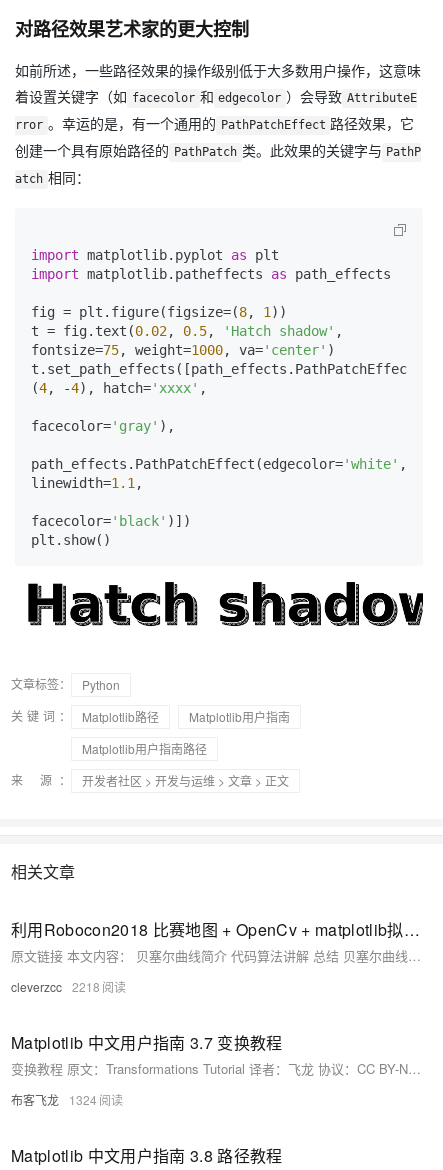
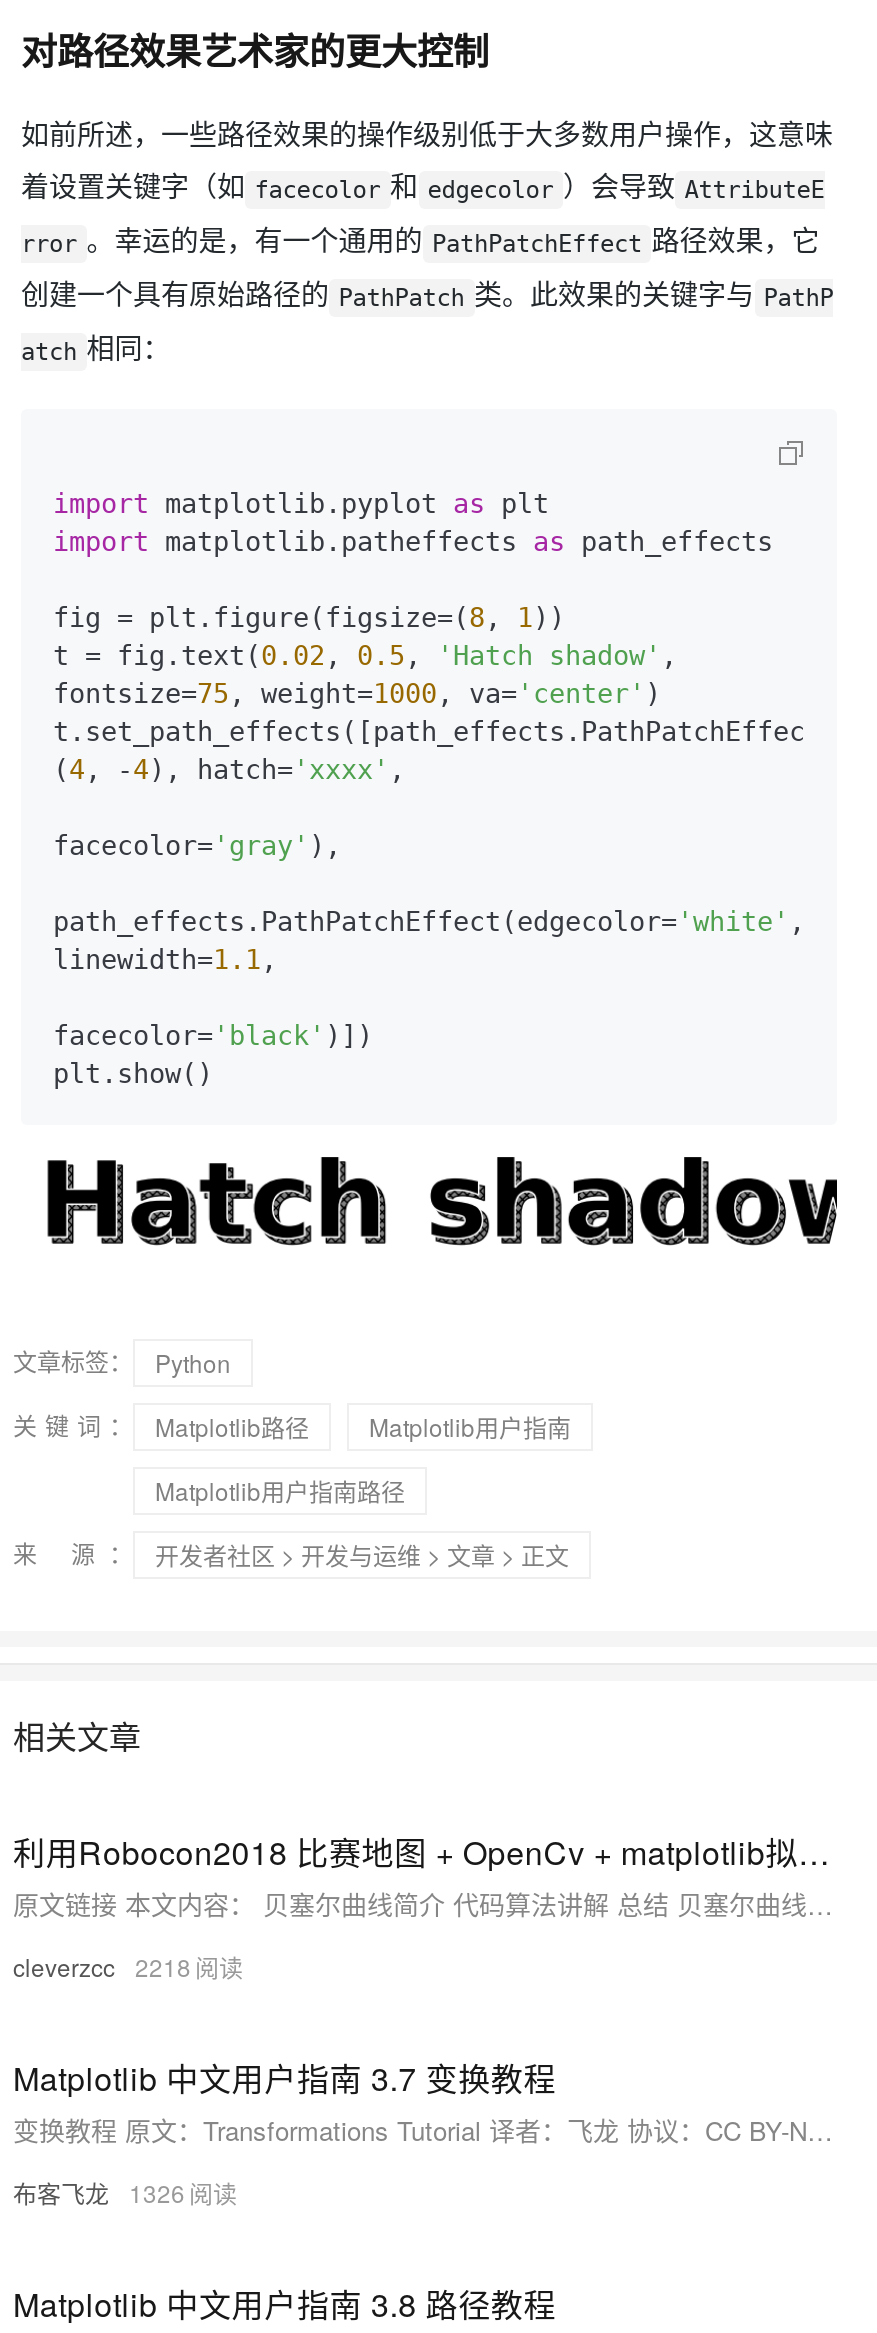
[11,1091,97,1108] 布客飞龙 1324 -> [13,2176,185,2210] 布客飞龙 1326

